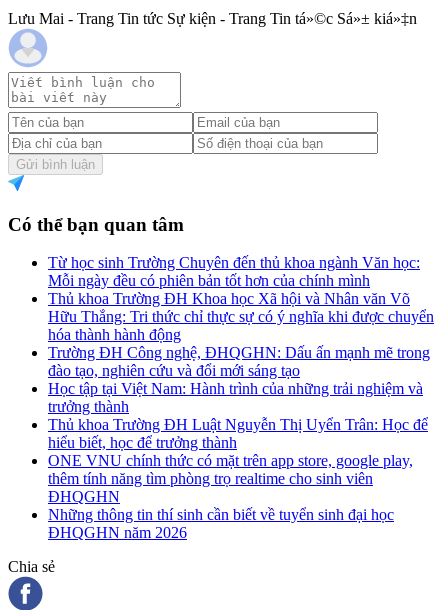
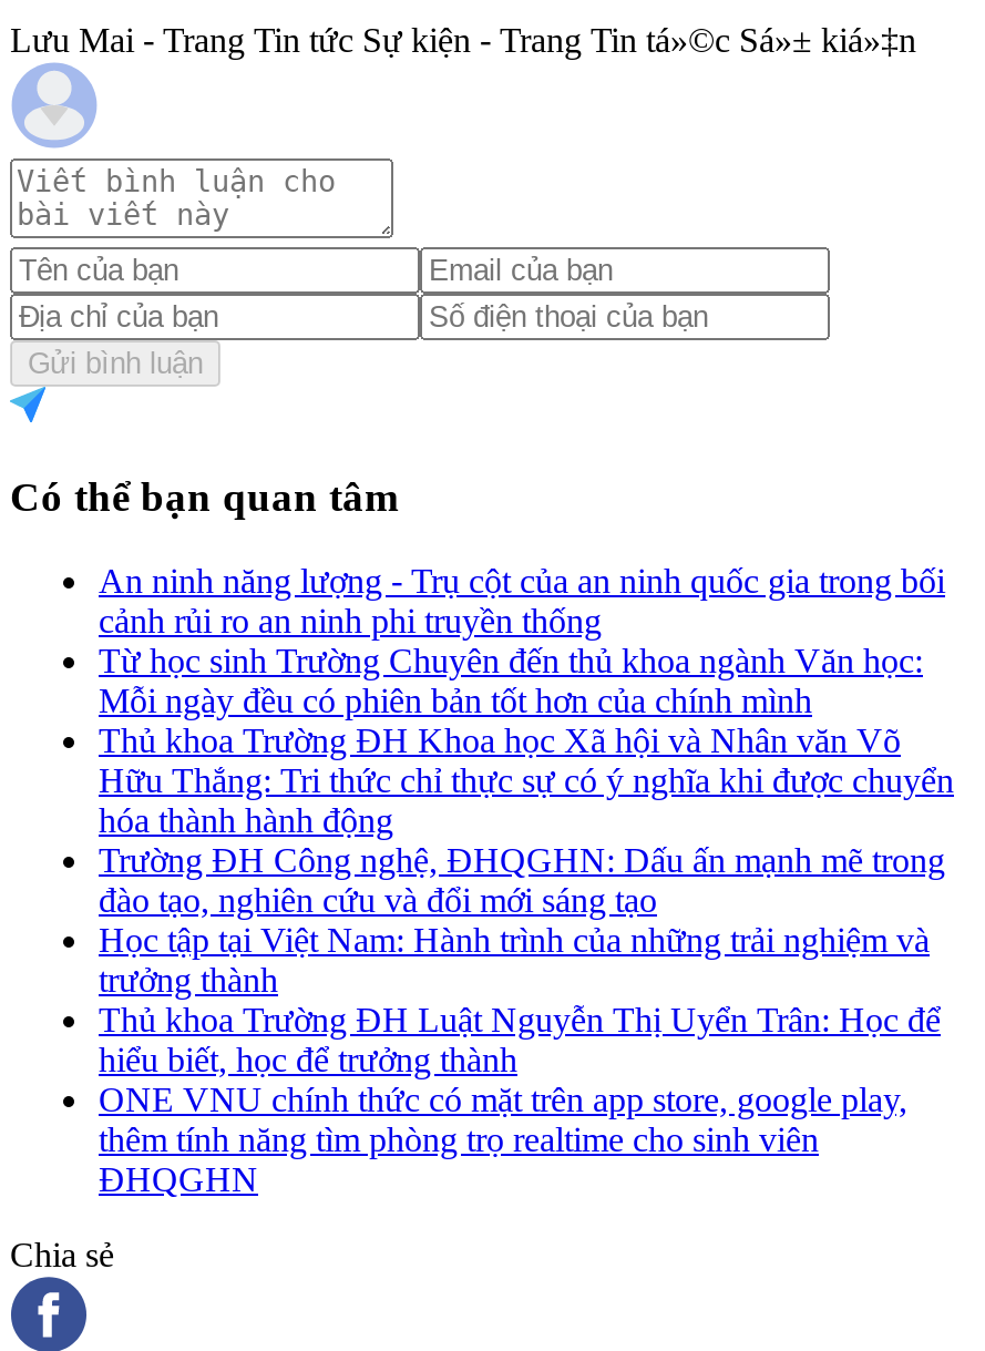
none -> [99,562,945,640] An ninh năng lượng - Trụ cột của an ninh quốc gia trong bối | cảnh rủi ro an ninh phi truyền thống
moved [48,254,434,505] -> [99,642,954,1198]: Từ học sinh Trường Chuyên đến thủ khoa ngành Văn học: | Mỗi ngày đều có phiên bản tốt hơn của chính mình | Thủ khoa Trường ĐH Khoa học Xã hội và Nhân văn Võ | ... | thêm tính năng tìm phòng trọ realtime cho sinh viên | ĐHQGHN
[48,506,394,541] Những thông tin thí sinh cần biết về tuyển sinh đại học | ĐHQGHN năm 2026 -> none

